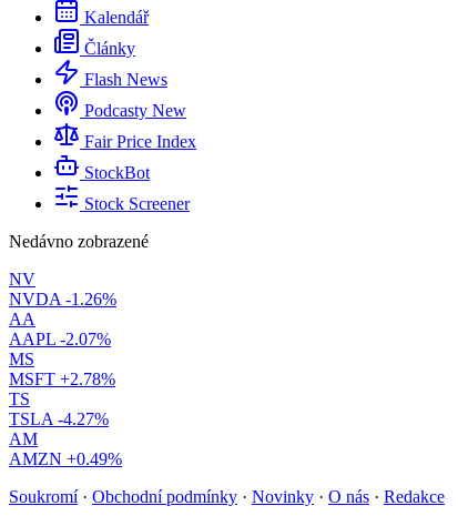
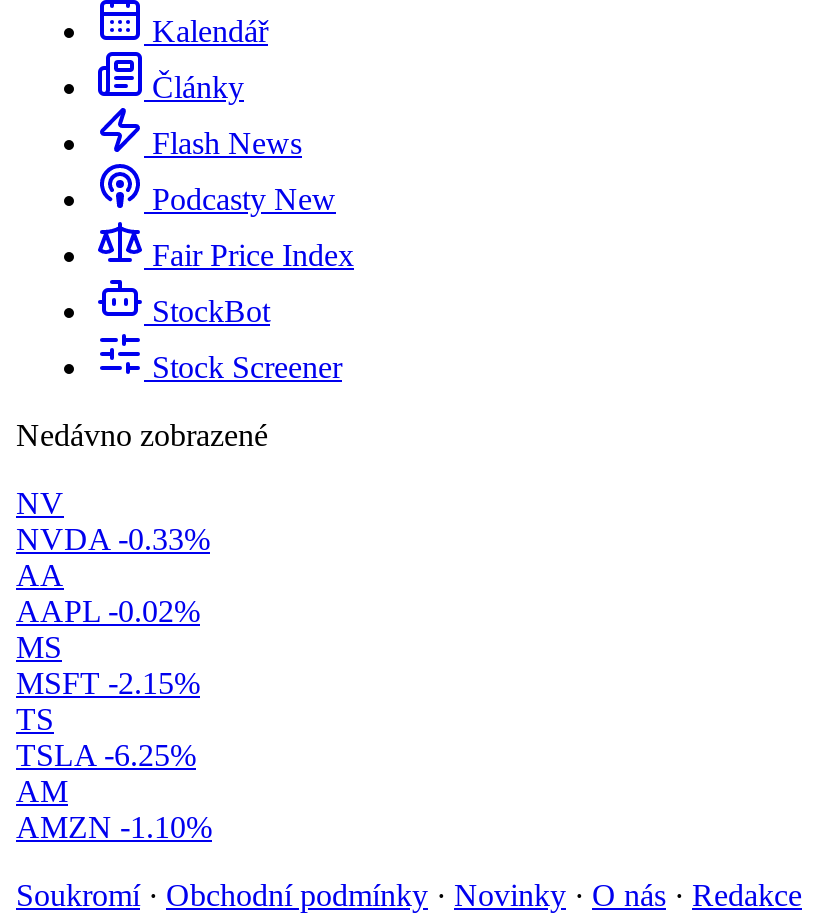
[9,290,116,309] NVDA -1.26% -> [16,522,210,556] NVDA -0.33%
[9,330,111,349] AAPL -2.07% -> [16,594,200,628] AAPL -0.02%
[9,370,115,388] MSFT +2.78% -> [16,666,200,700] MSFT -2.15%
[9,410,109,428] TSLA -4.27% -> [16,738,196,772] TSLA -6.25%
[9,450,122,468] AMZN +0.49% -> [16,810,212,844] AMZN -1.10%

